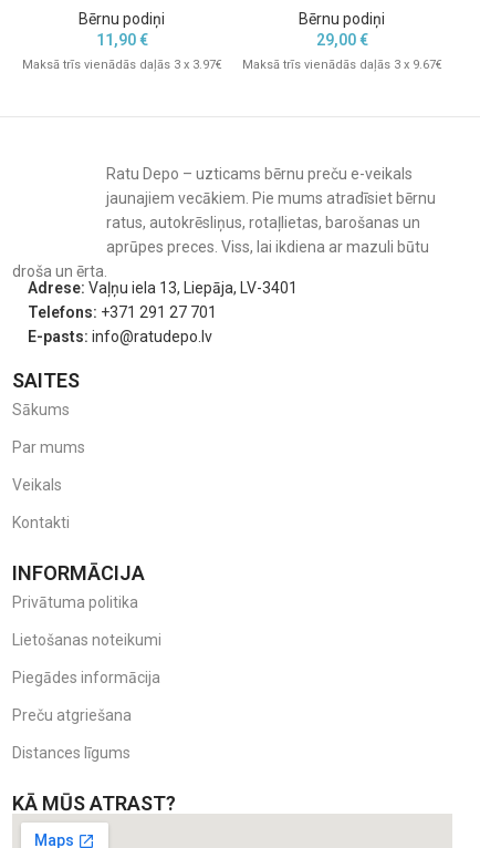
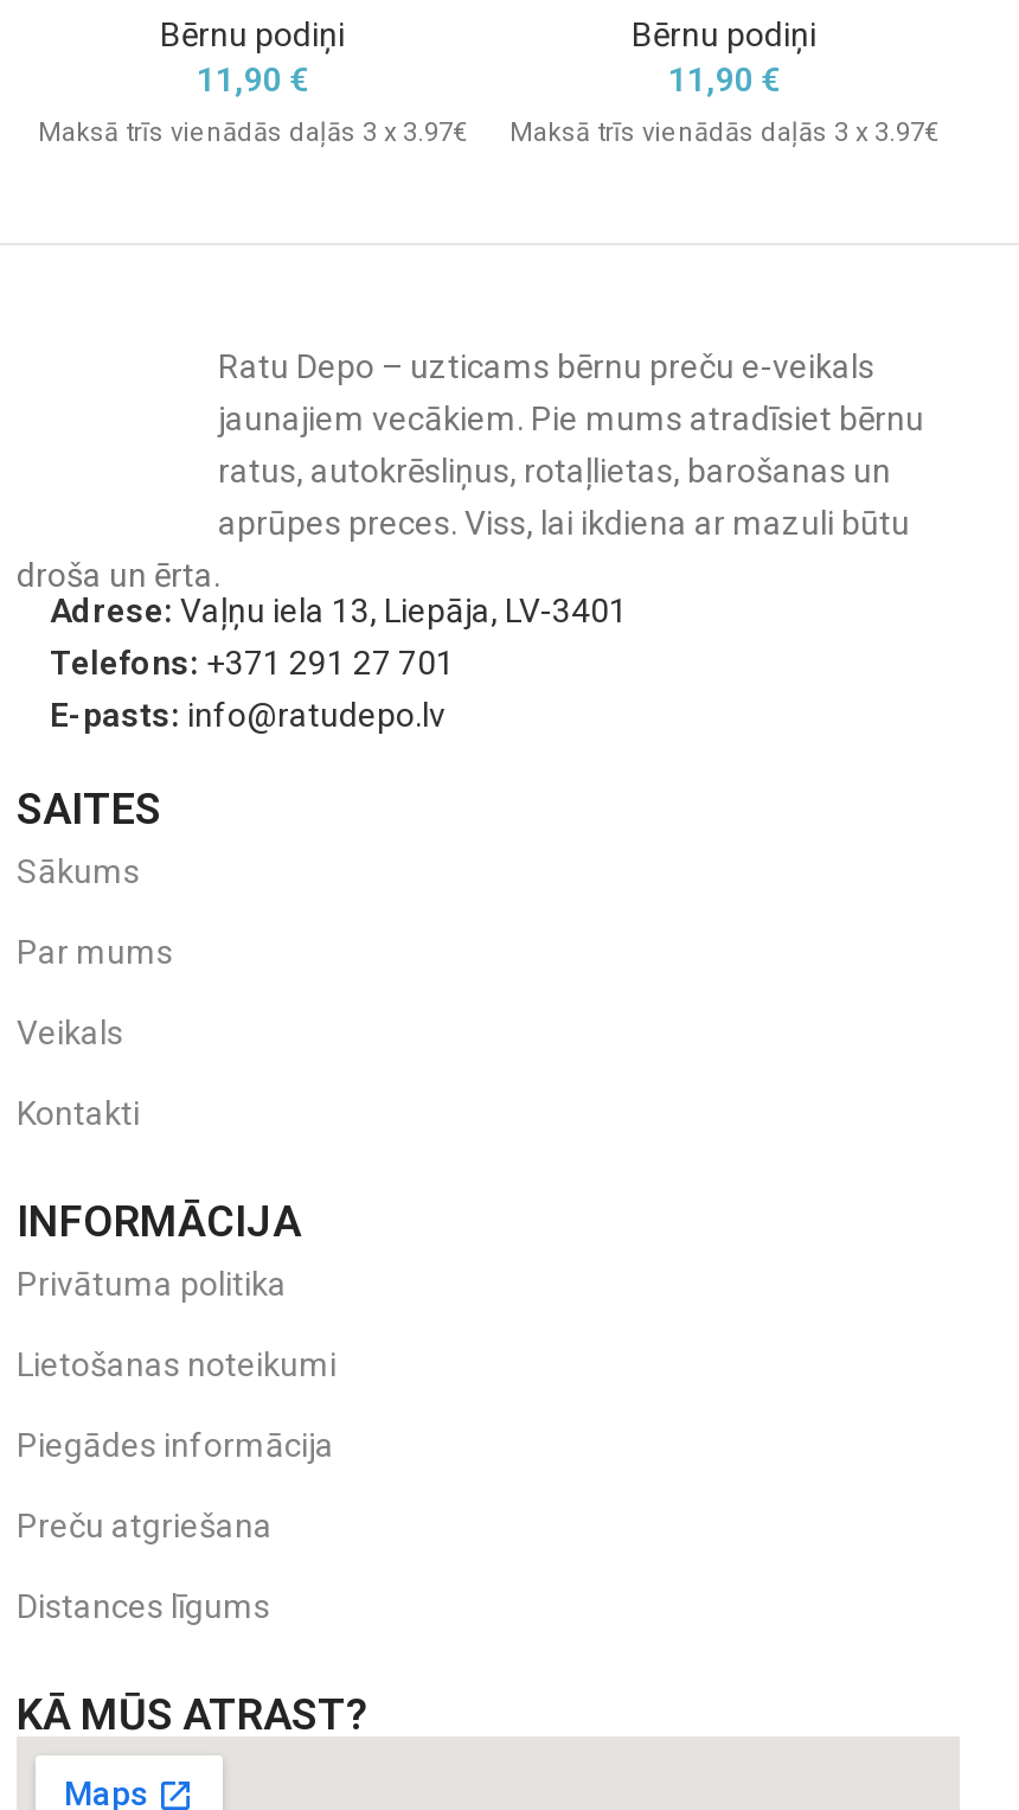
[316,31,368,49] 29,00 € -> [668,61,780,99] 11,90 €
[242,58,442,72] Maksā trīs vienādās daļās 3 x 9.67€ -> [509,118,938,149] Maksā trīs vienādās daļās 3 x 3.97€

